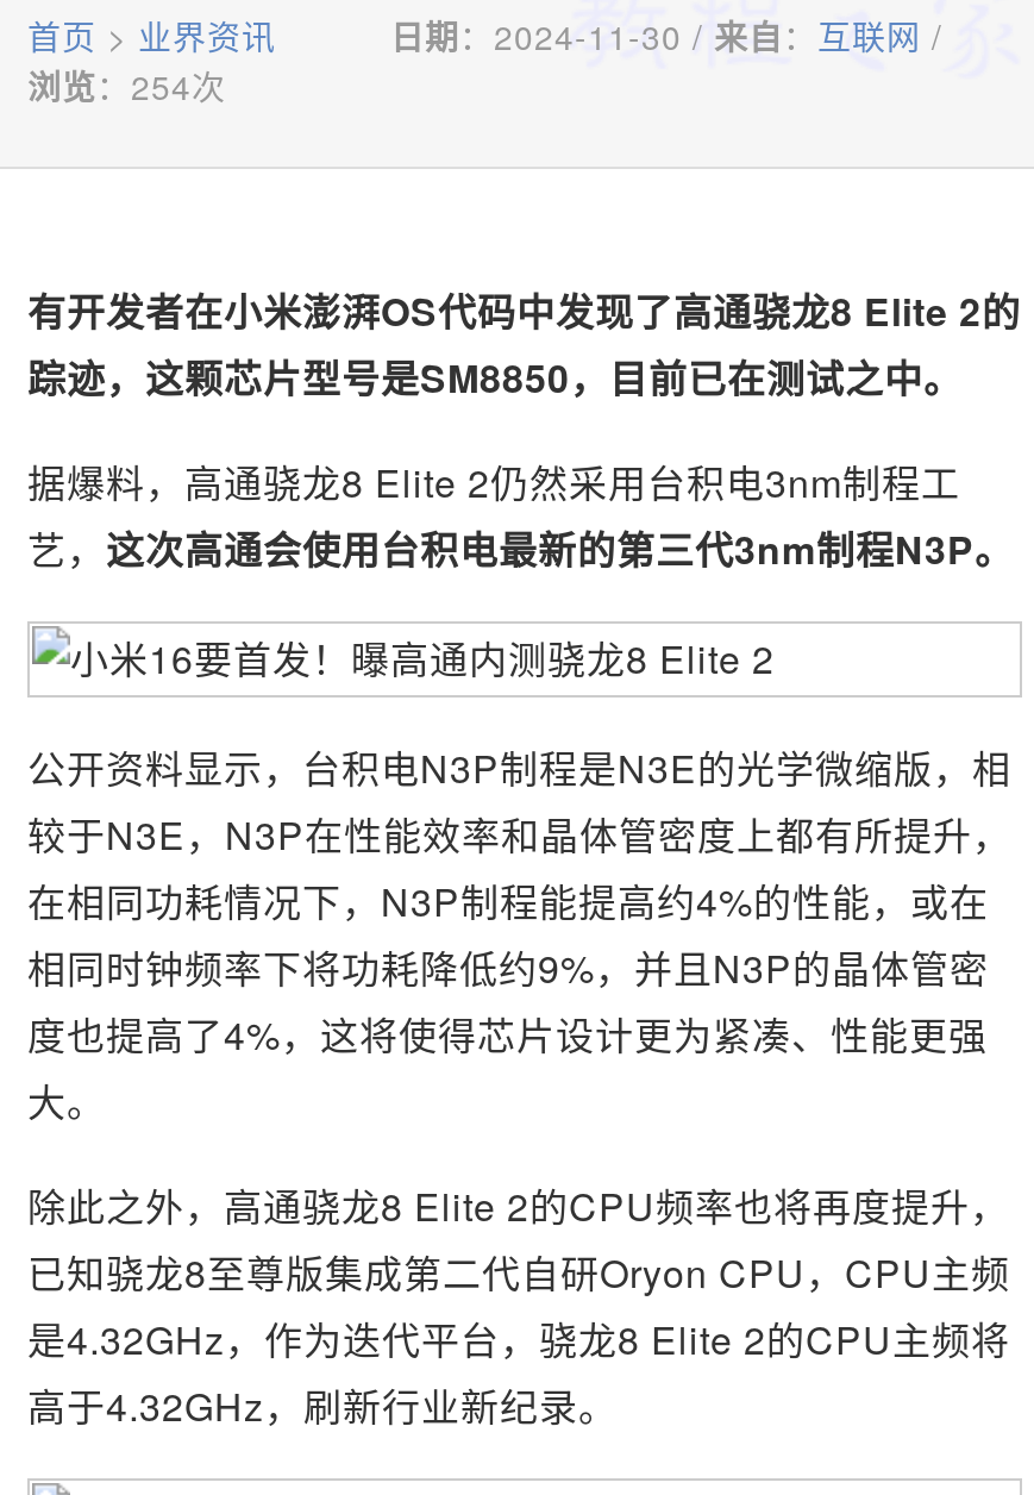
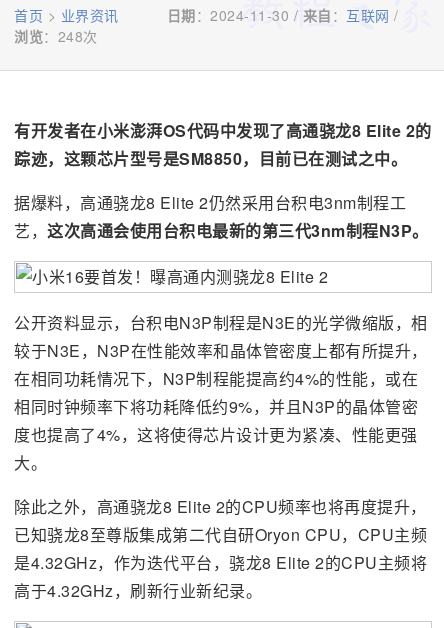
[27,62,226,110] 浏览：254次 -> [14,26,97,46] 浏览：248次

